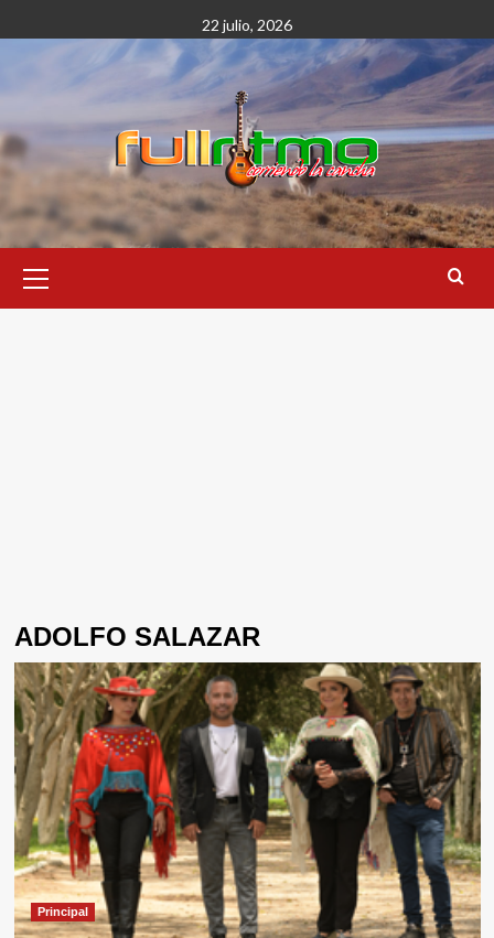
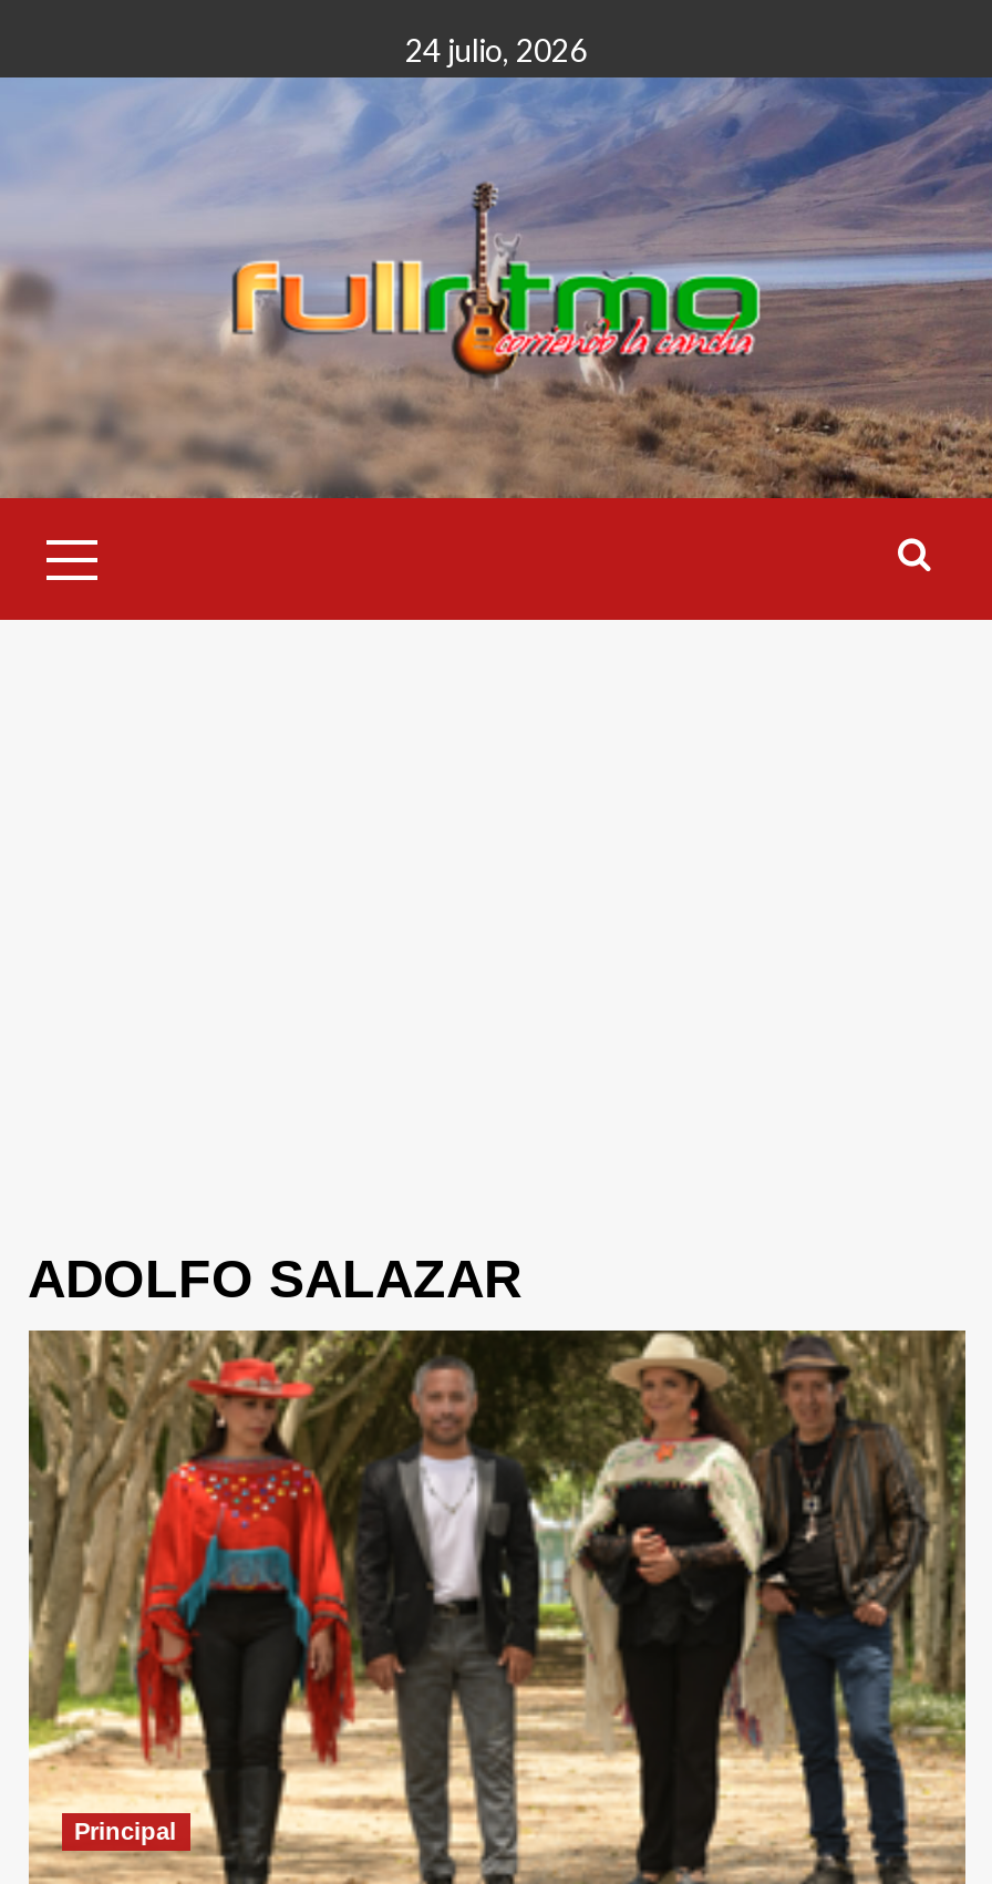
[202,15,292,34] 22 julio, 2026 -> [405,31,587,69] 24 julio, 2026

